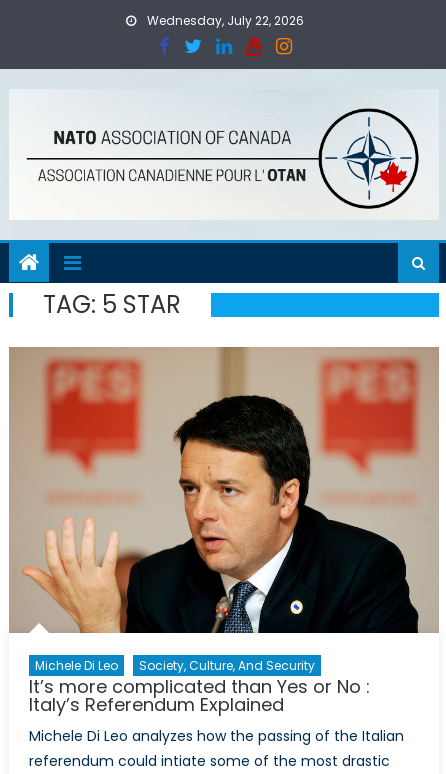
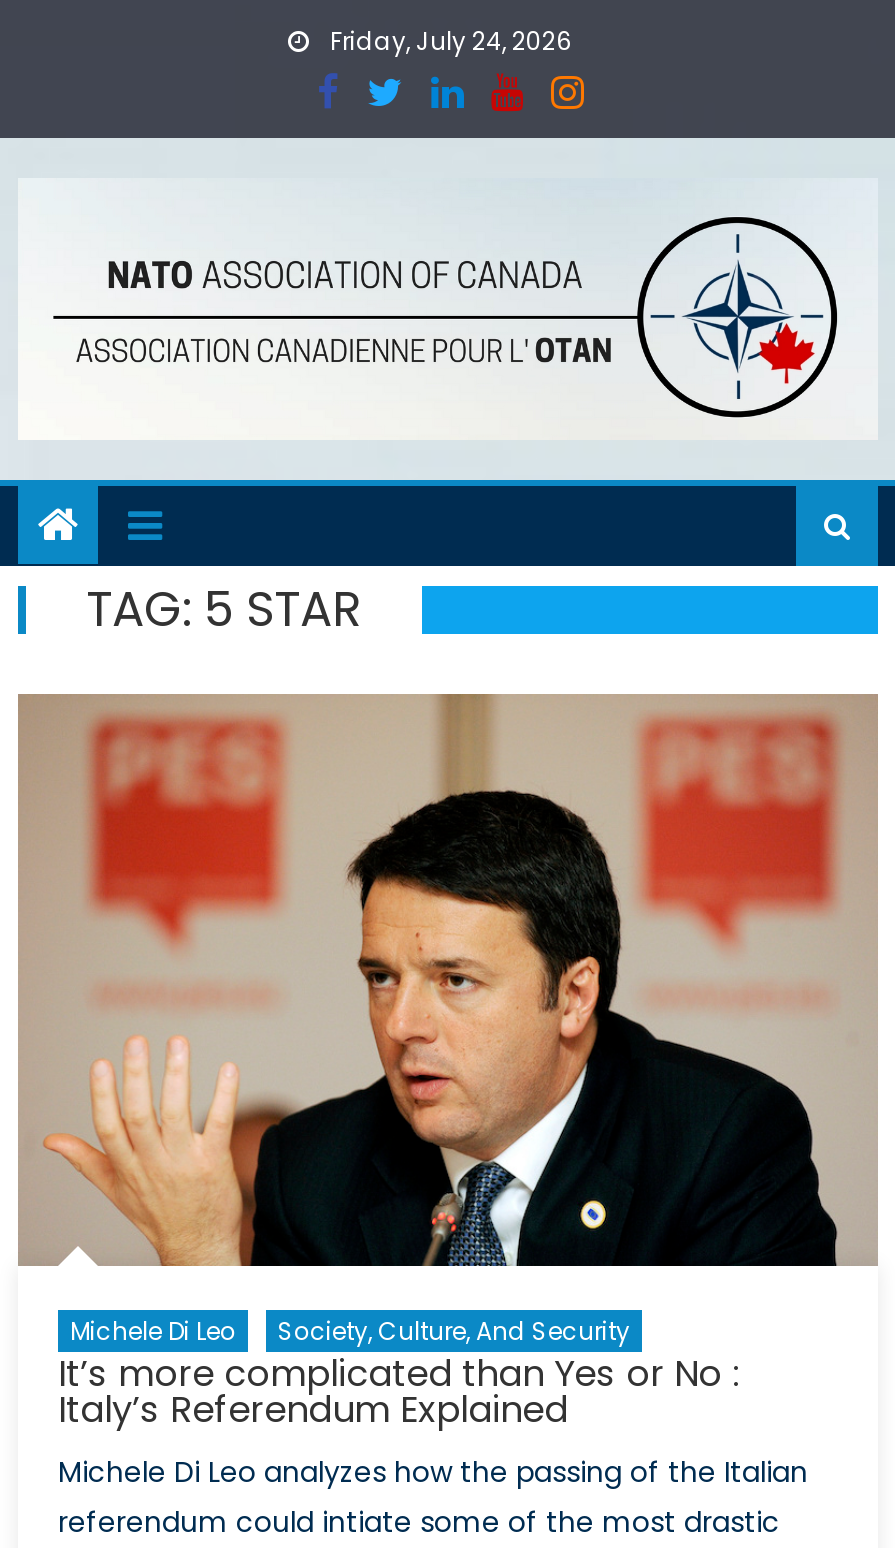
[144,12,304,29] Wednesday, July 22, 2026 -> [324,24,572,58] Friday, July 24, 2026

